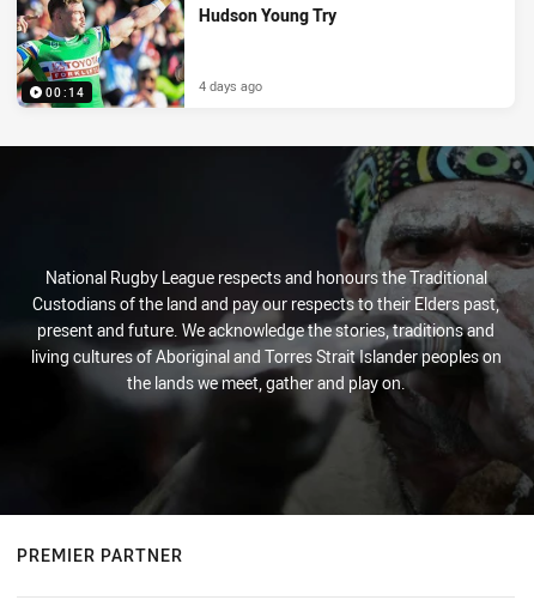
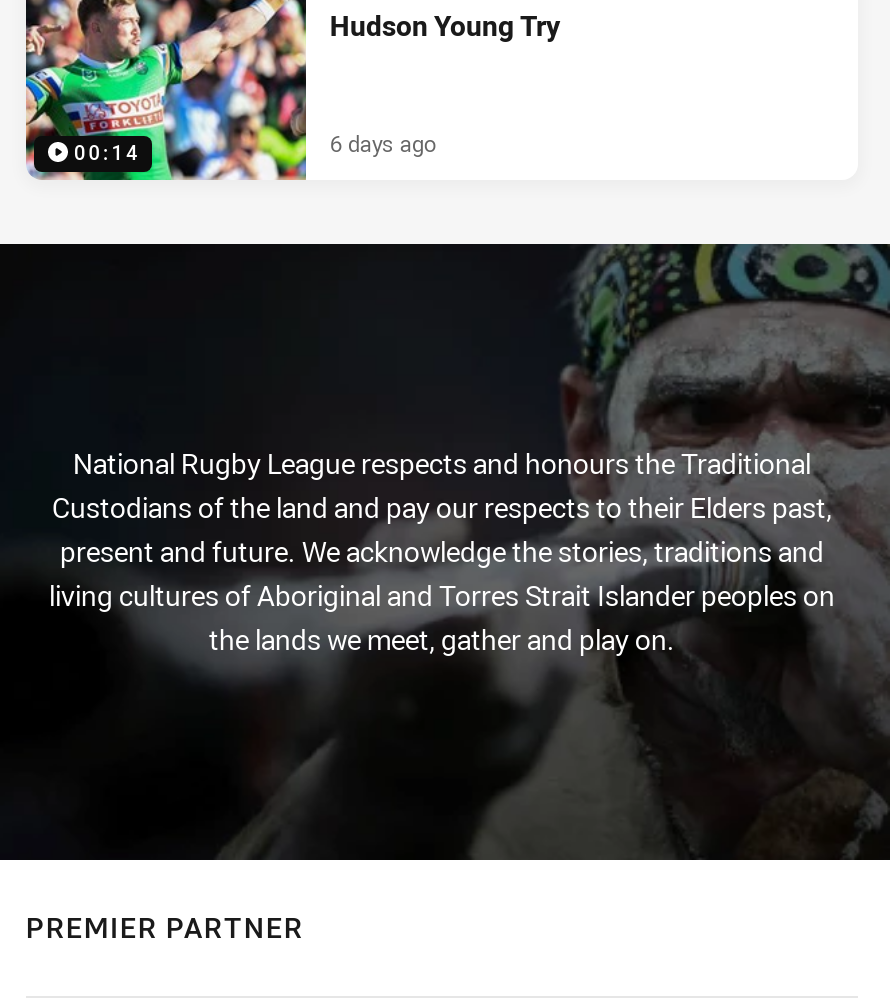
[199,76,262,94] 4 days ago -> [330,128,436,158] 6 days ago

